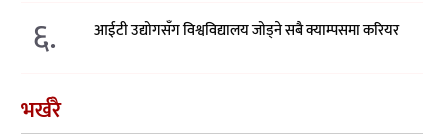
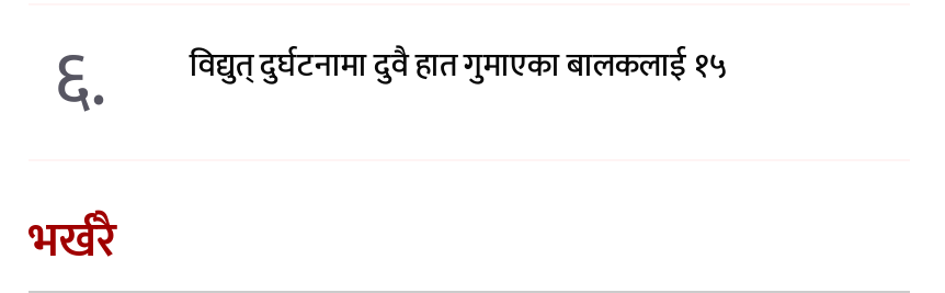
[94,18,399,43] आईटी उद्योगसँग विश्वविद्यालय जोड्ने सबै क्याम्पसमा करियर -> [189,38,726,92] विद्युत् दुर्घटनामा दुवै हात गुमाएका बालकलाई १५

